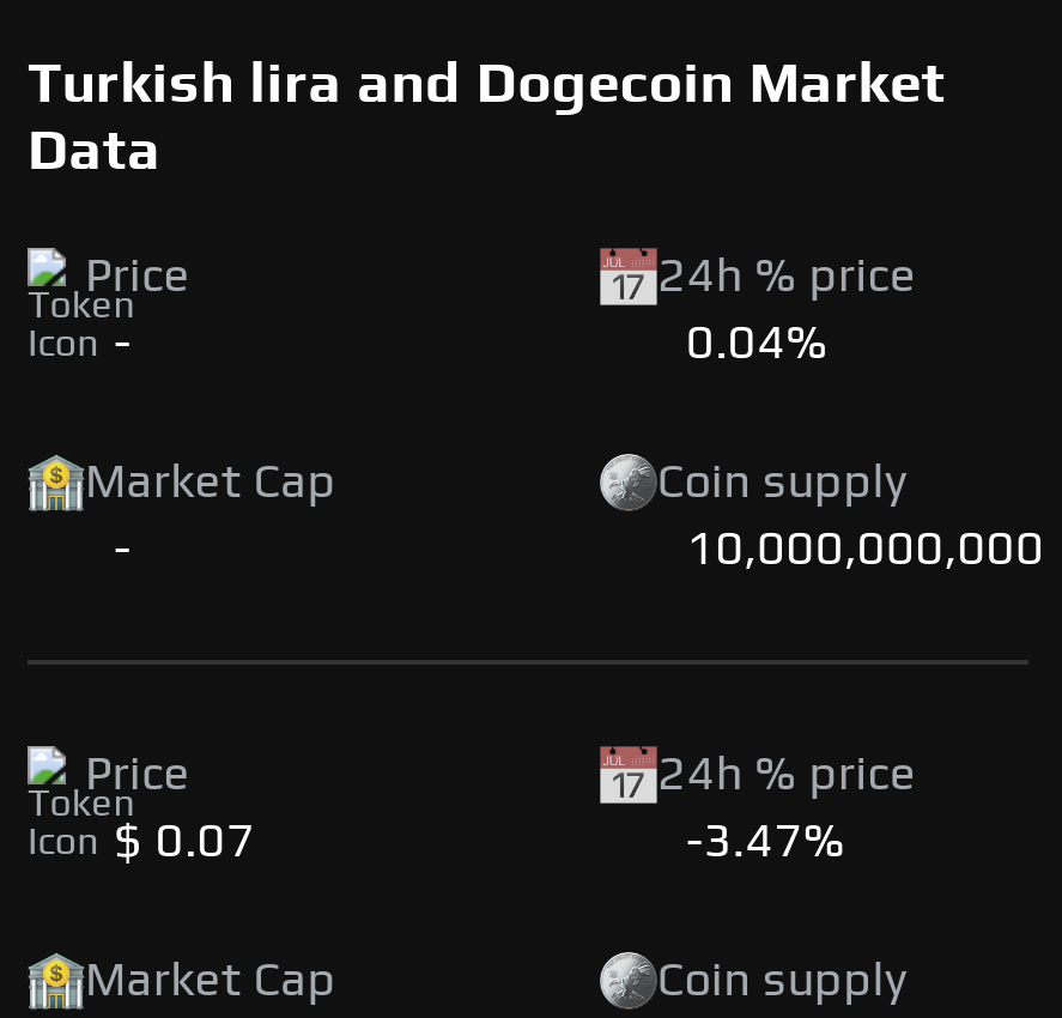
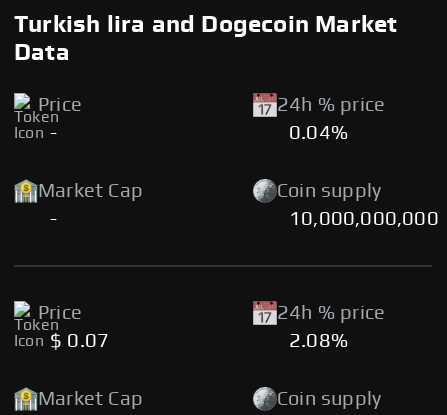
[686,818,845,866] -3.47% -> [289,331,348,351] 2.08%

